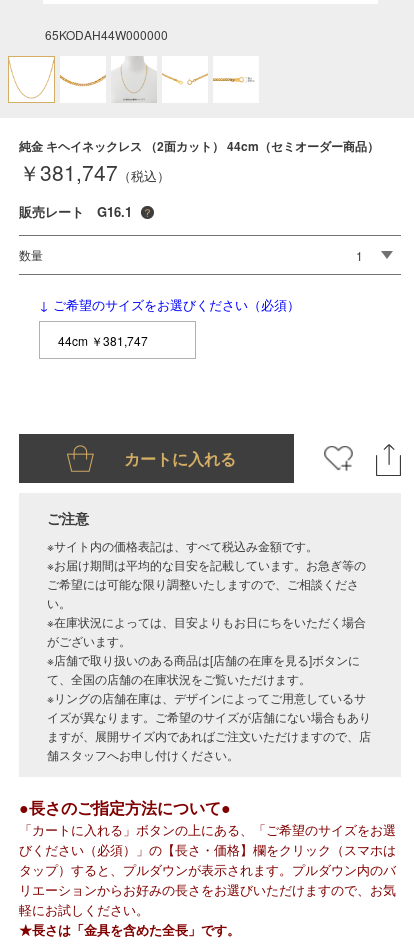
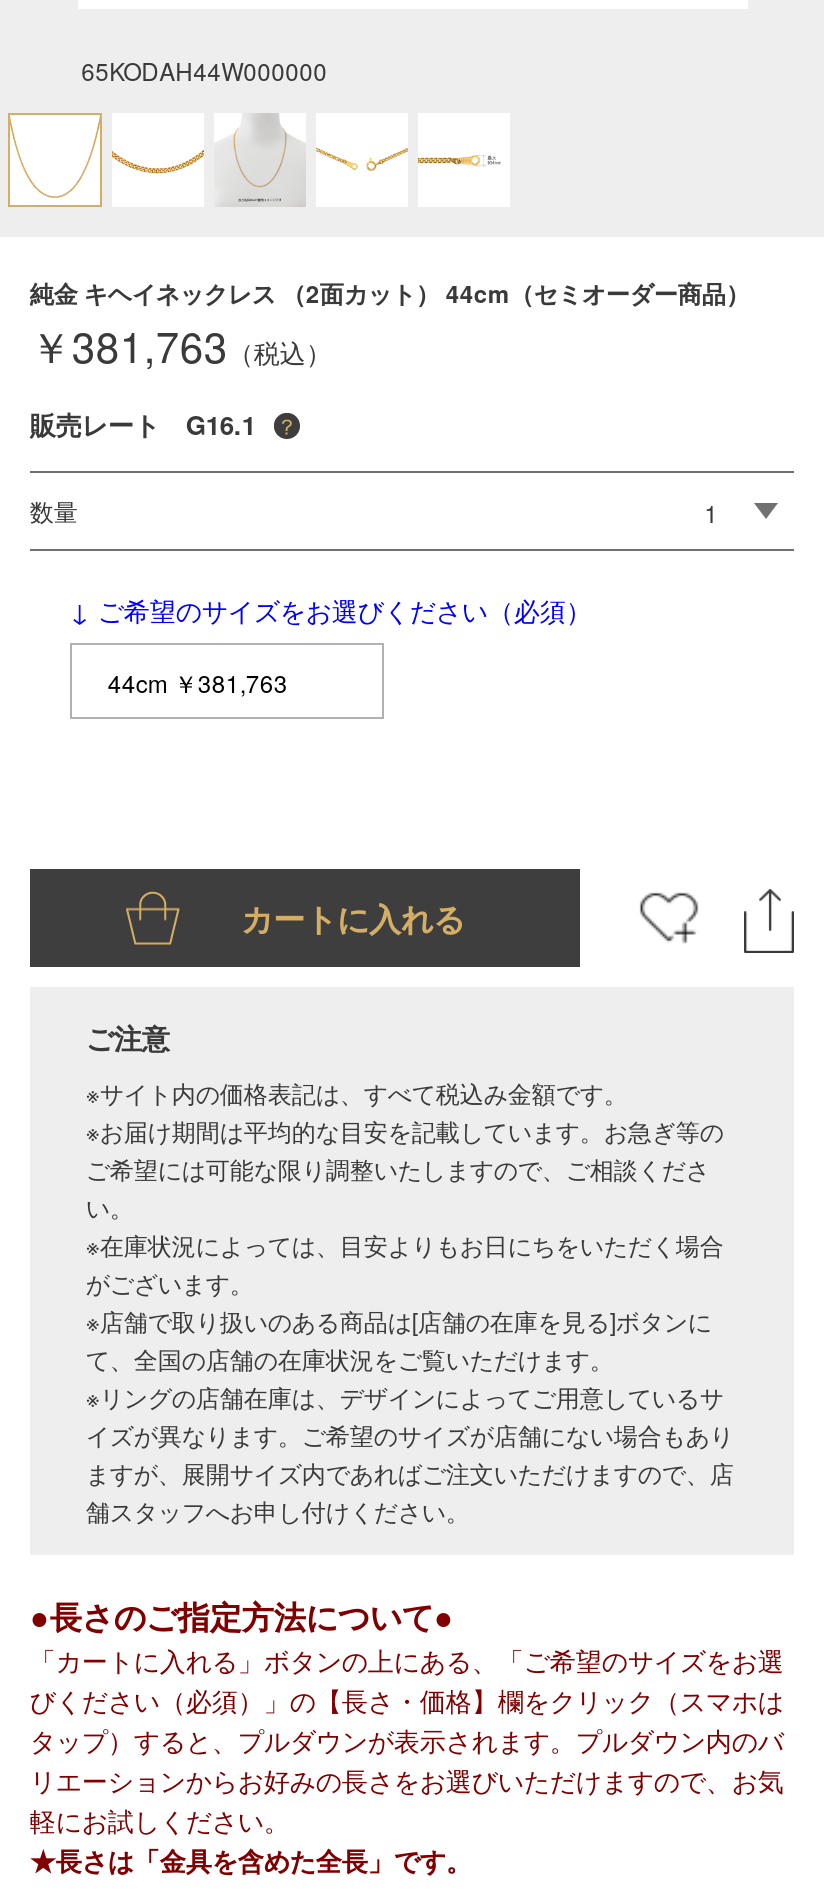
[19,156,170,186] ￥381,747（税込） -> [30,314,332,374] ￥381,763（税込）

